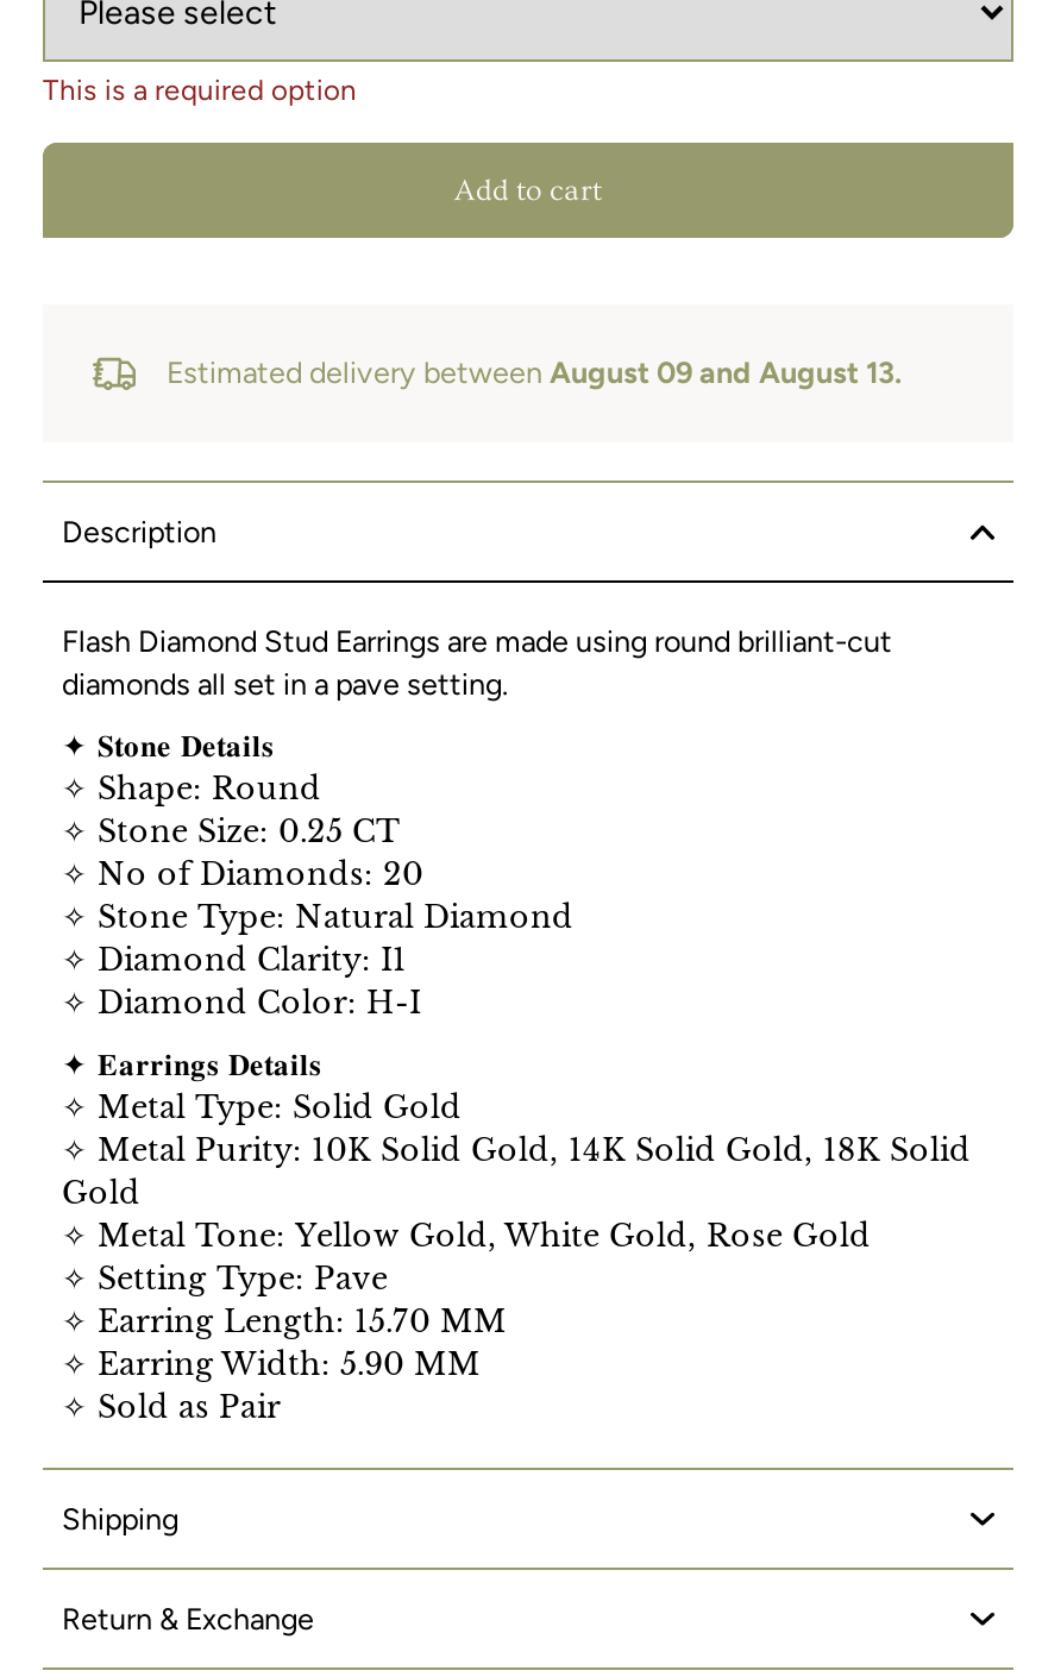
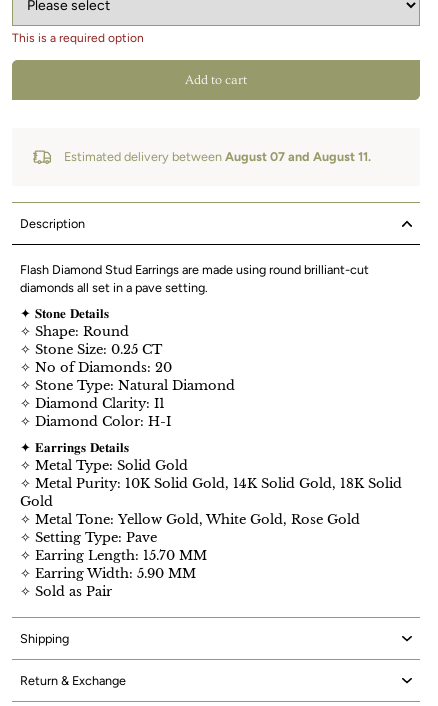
[167,354,902,390] Estimated delivery between August 09 and August 13. -> [64,149,371,164] Estimated delivery between August 07 and August 11.

